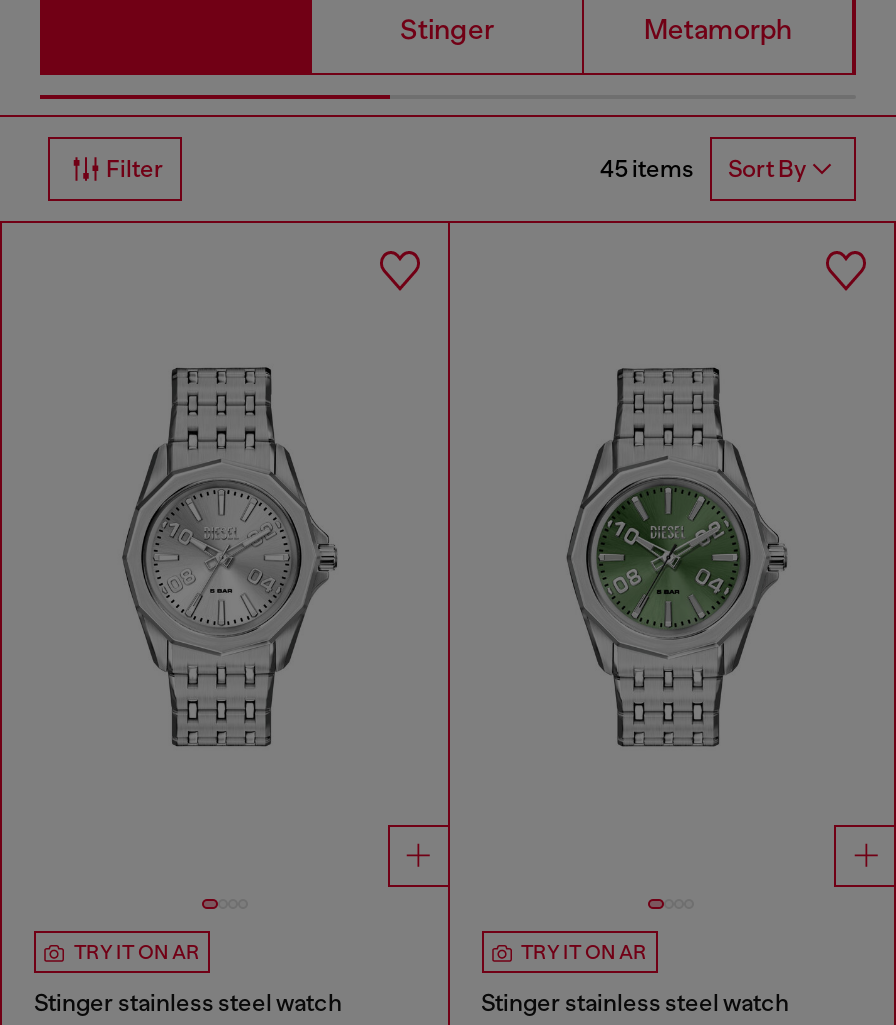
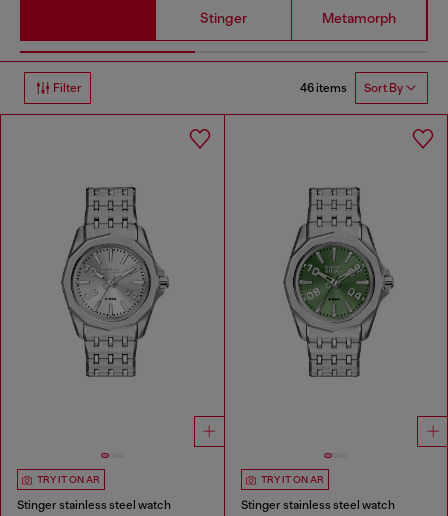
[600,155,806,184] 45 items Sort By -> [300,81,403,95] 46 items Sort By

